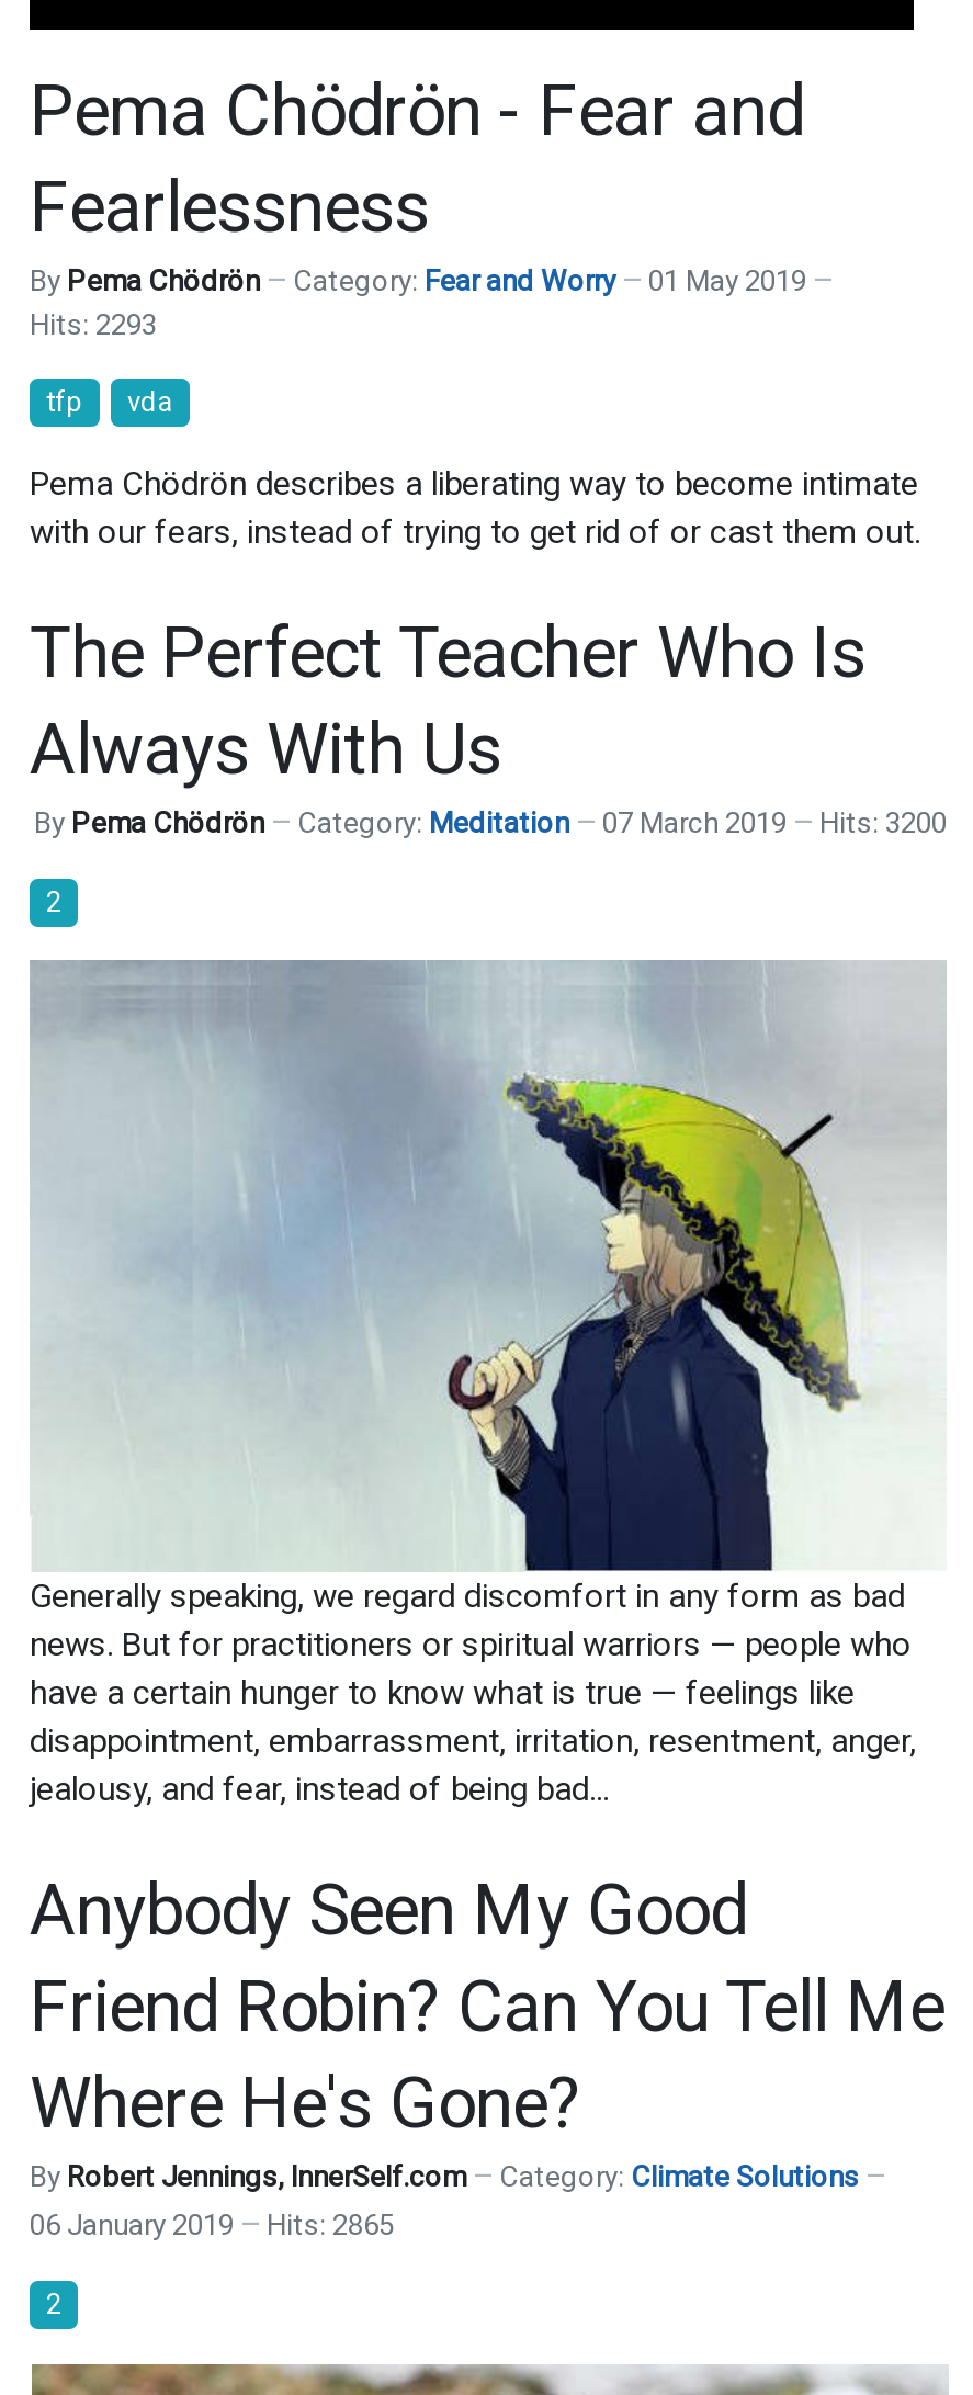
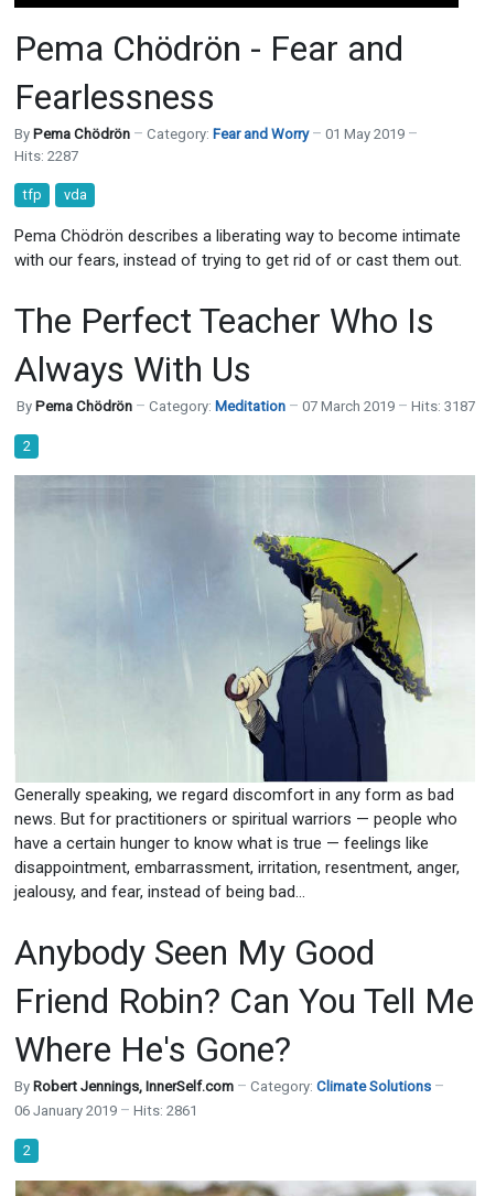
[30,307,157,340] Hits: 2293 -> [14,147,78,164] Hits: 2287
[34,806,947,839] By Pema Chödrön Category: Meditation 07 March 2019 Hits: 3200 -> [17,398,475,414] By Pema Chödrön Category: Meditation 07 March 2019 Hits: 3187
[30,2209,394,2242] 06 January 2019 Hits: 2865 -> [14,1103,197,1119] 06 January 2019 Hits: 2861

